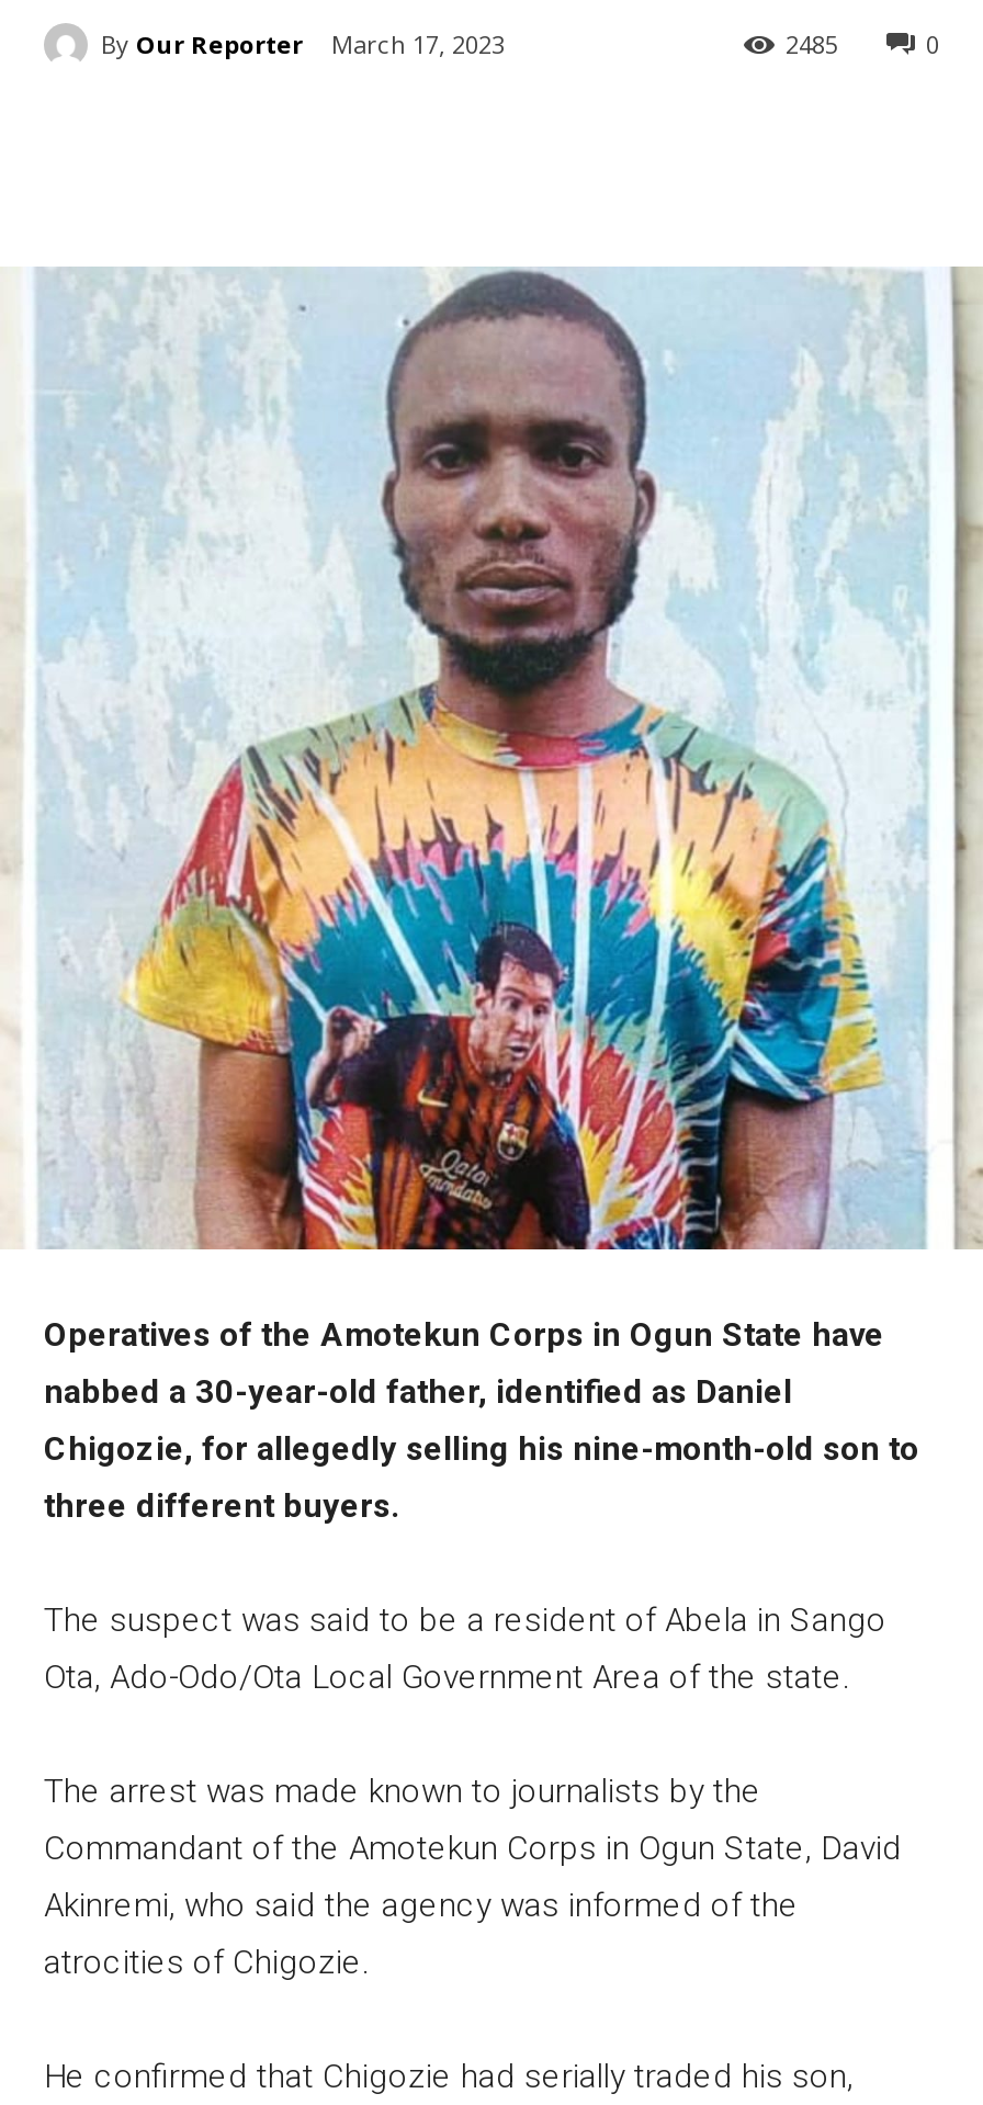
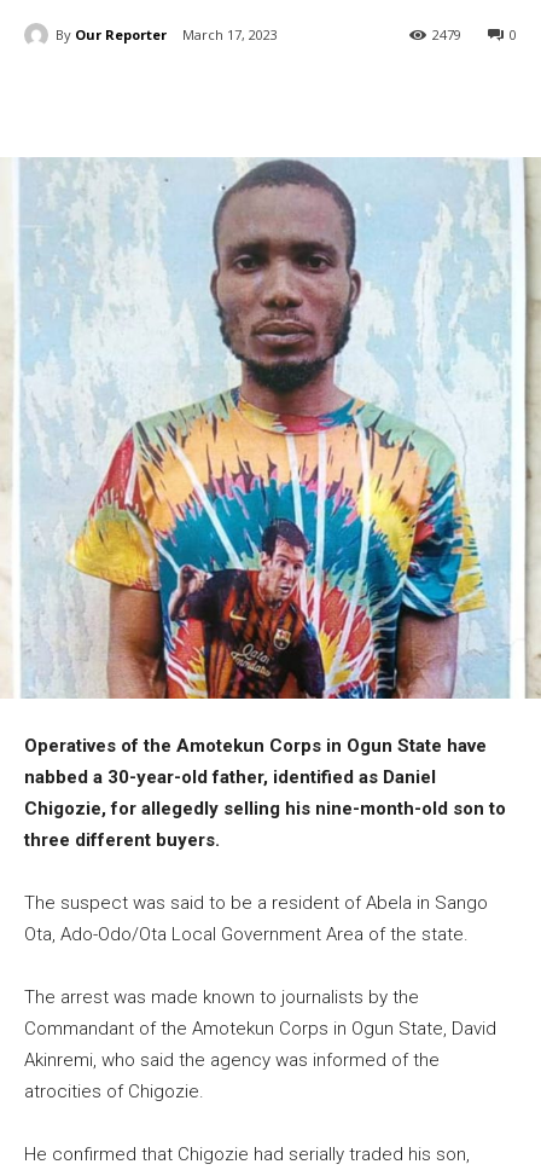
[786,28,838,61] 2485 -> [432,26,461,44] 2479

